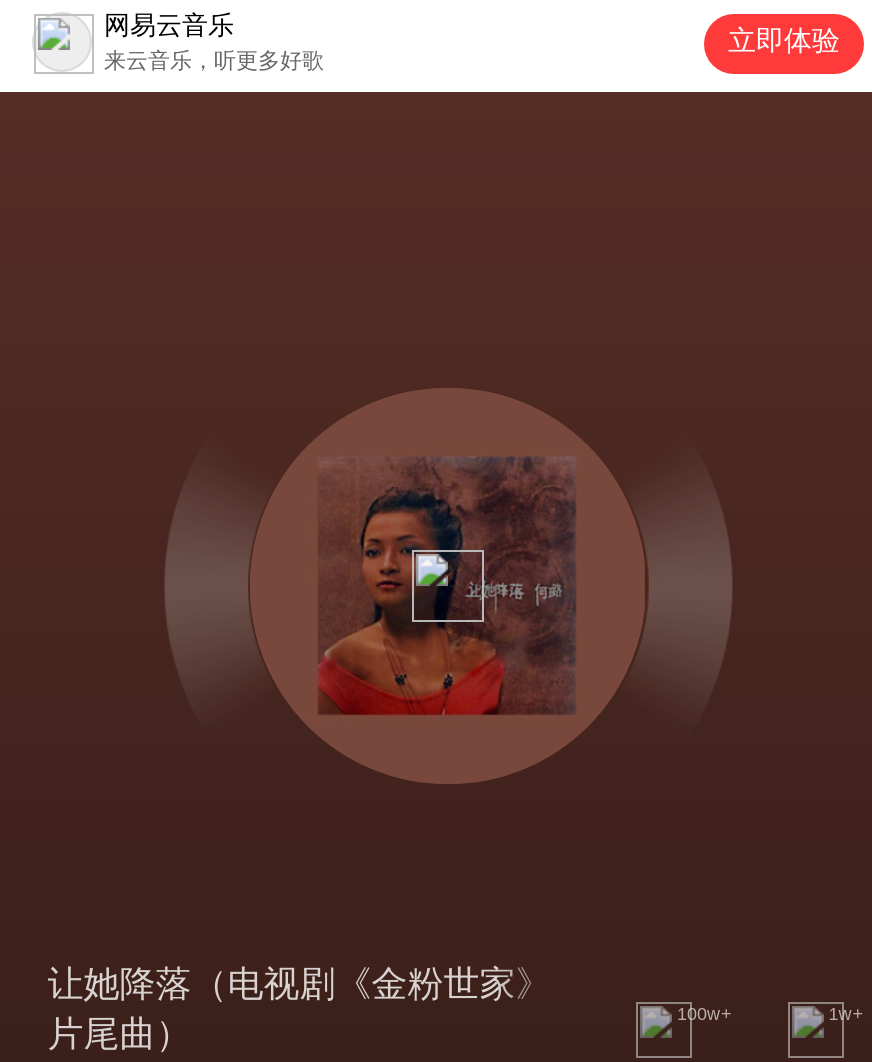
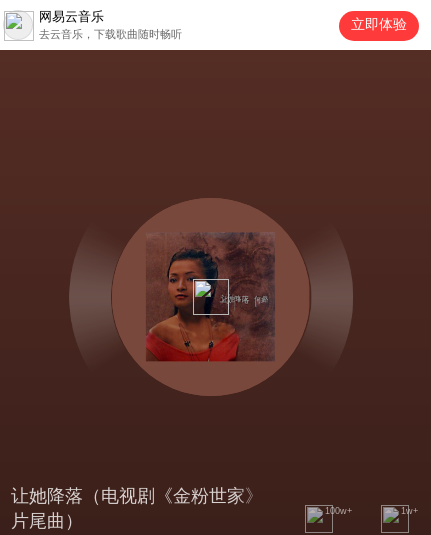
[104,48,324,72] 来云音乐，听更多好歌 -> [39,28,182,40] 去云音乐，下载歌曲随时畅听

